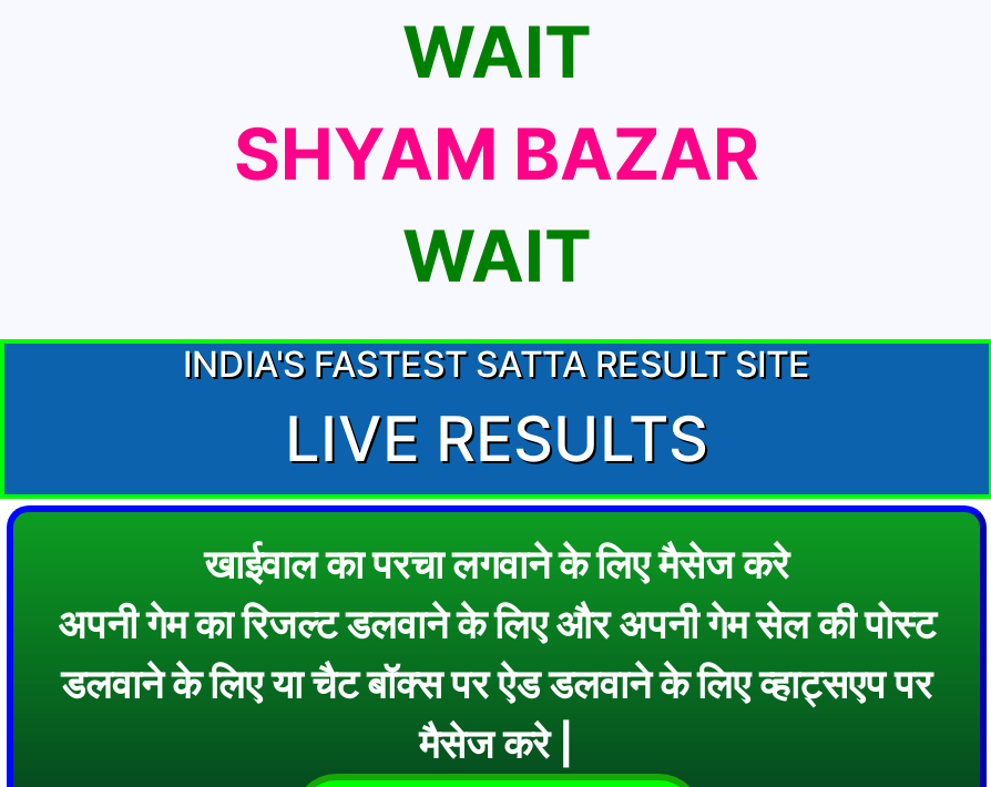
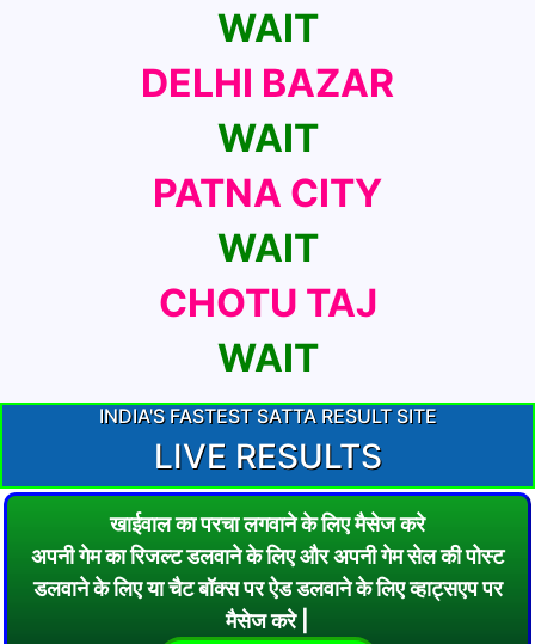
[234,111,759,197] SHYAM BAZAR -> [141,60,394,326] DELHI BAZAR | WAIT | PATNA CITY | WAIT | CHOTU TAJ

